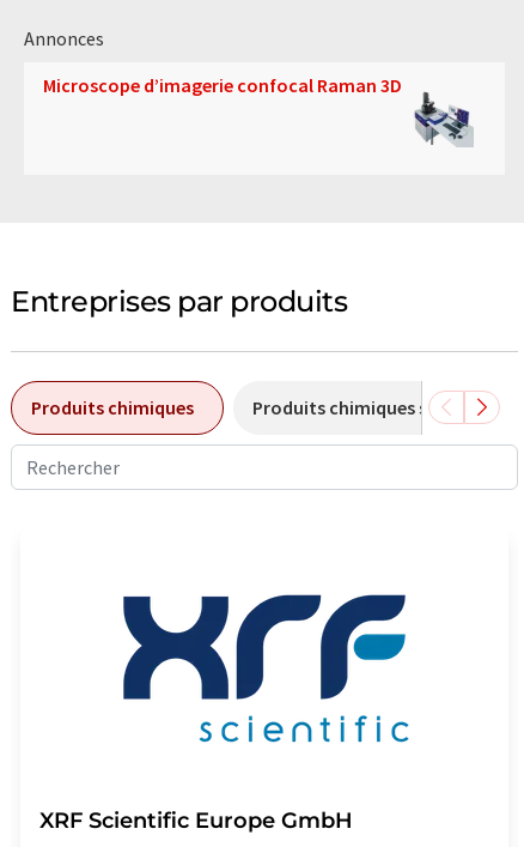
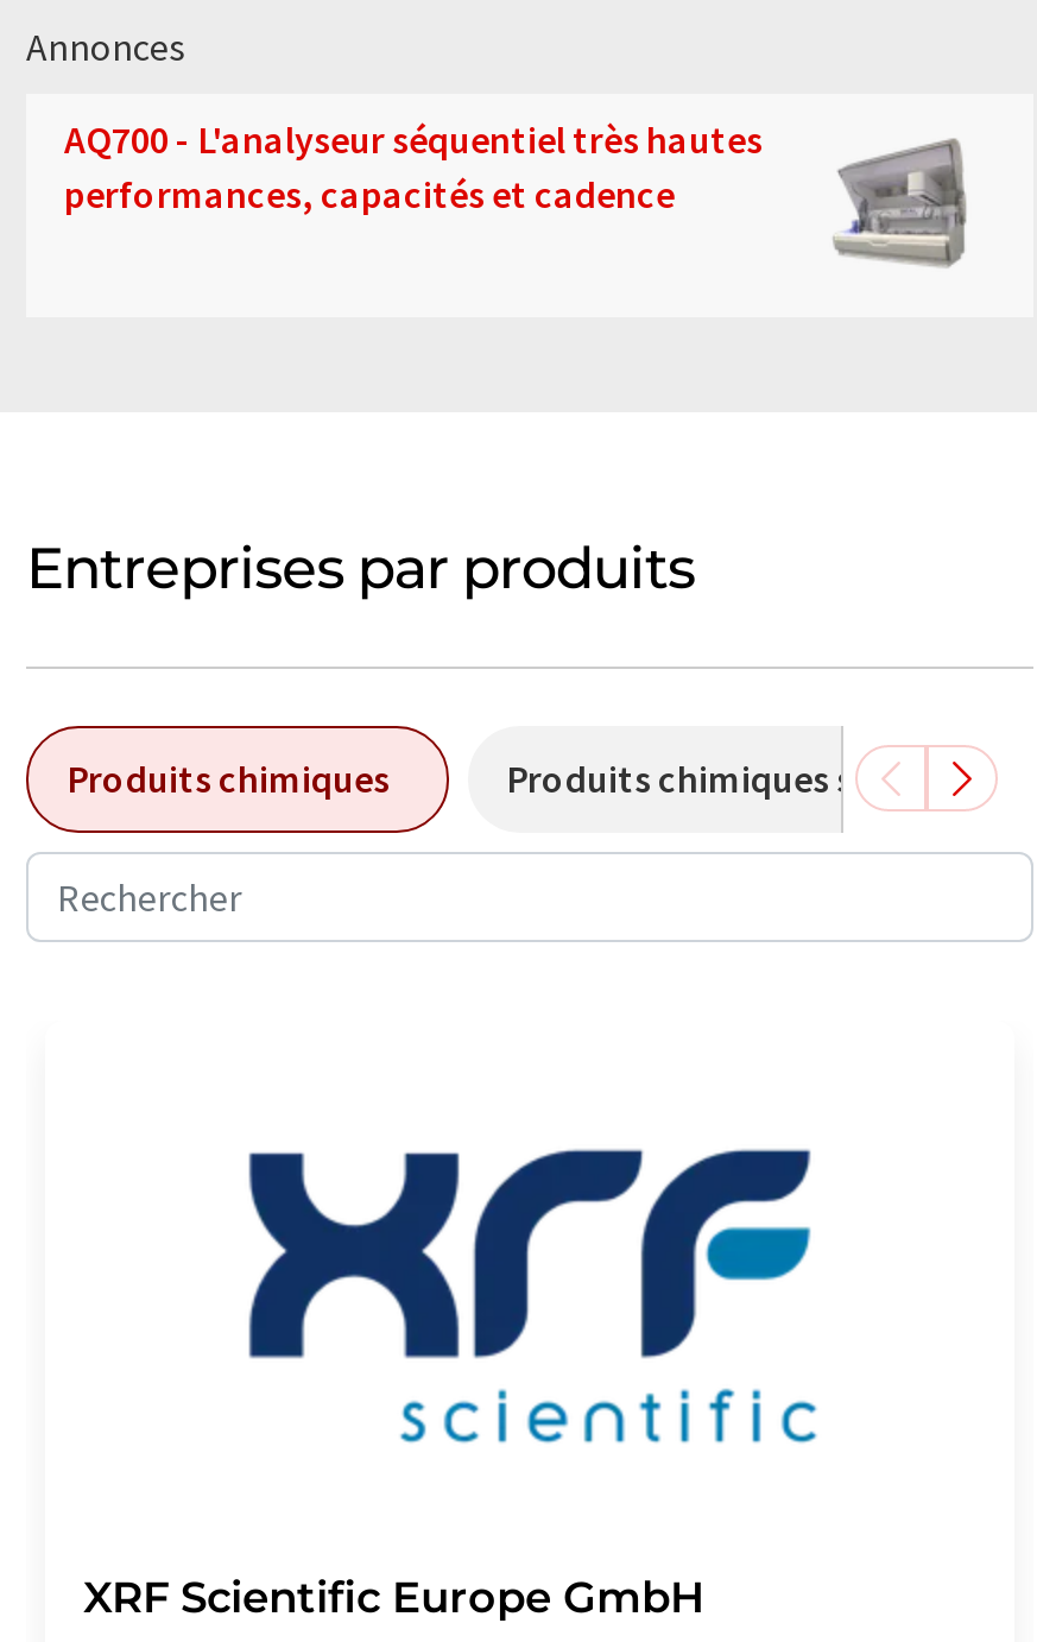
[43,73,483,149] [image] | Microscope d’imagerie confocal Raman 3D -> [64,114,967,267] [image] | AQ700 - L'analyseur séquentiel très hautes | performances, capacités et cadence

